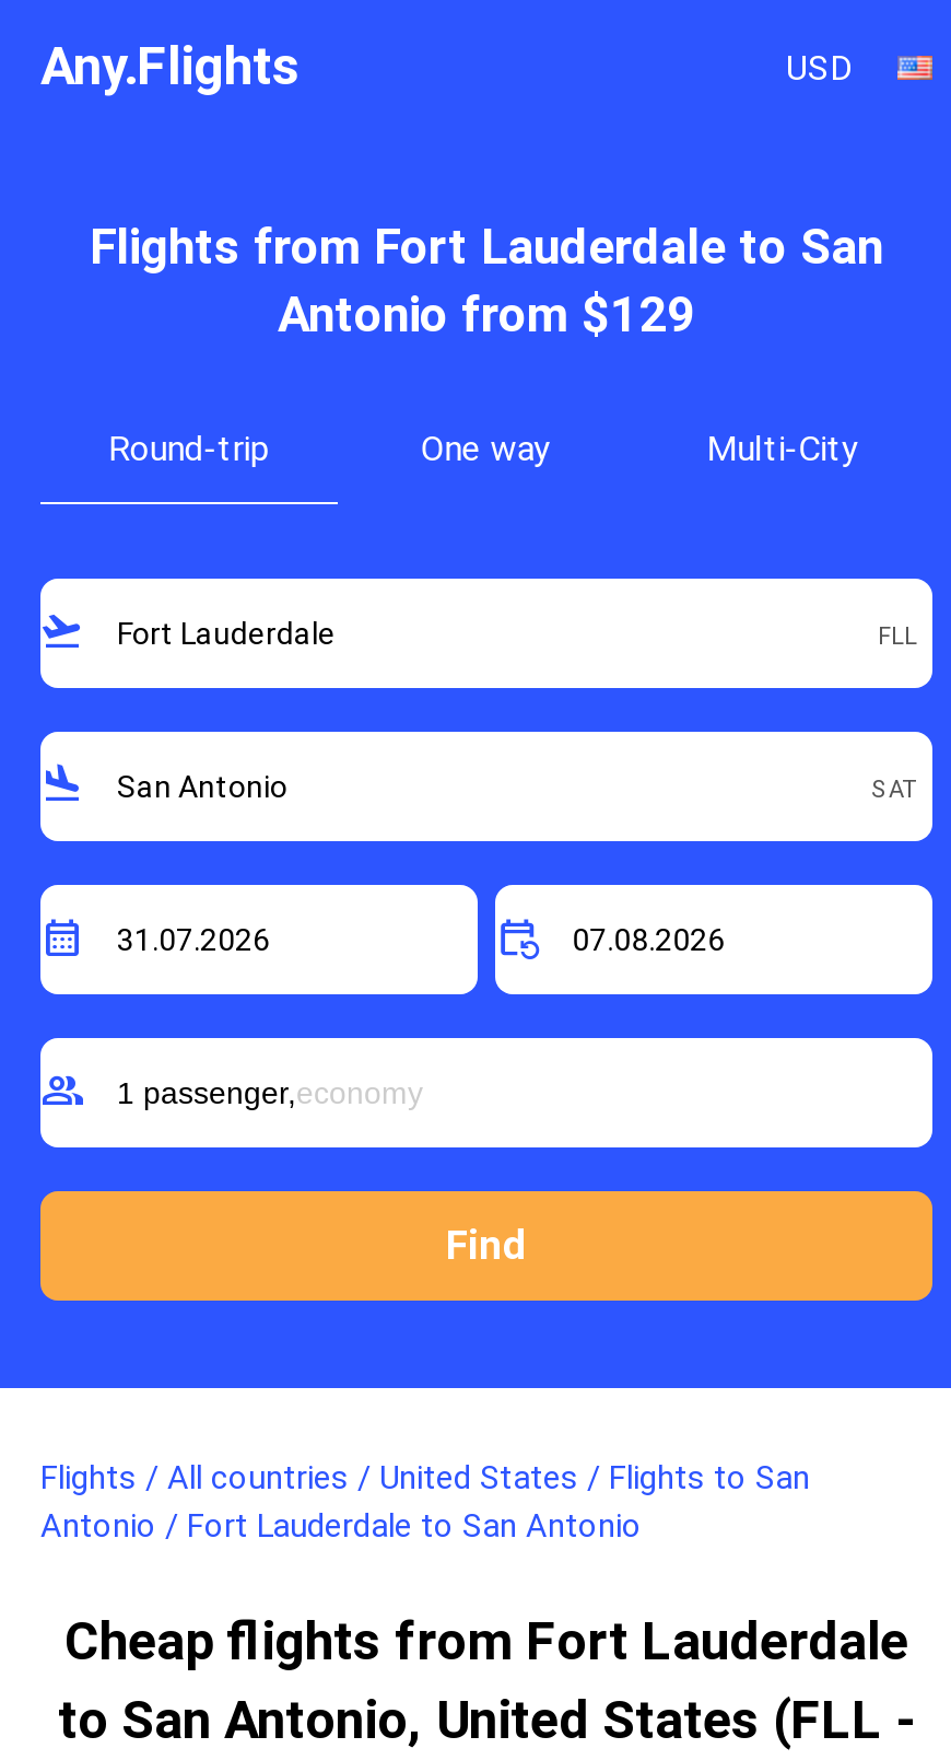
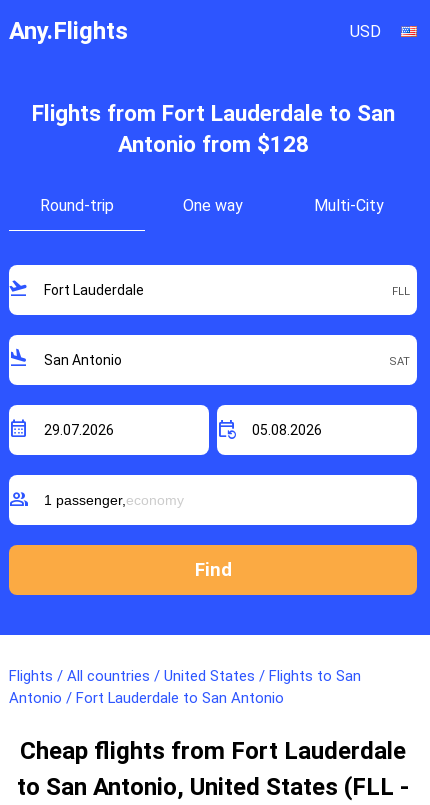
[278,285,695,342] Antonio from $129 -> [117,131,308,157] Antonio from $128

